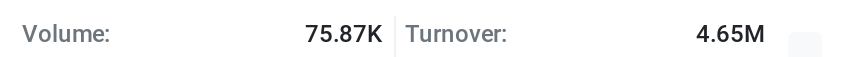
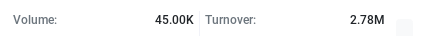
[305,19,507,47] 75.87K Turnover: -> [154,13,255,27] 45.00K Turnover:
[696,19,766,47] 4.65M -> [350,13,385,27] 2.78M

